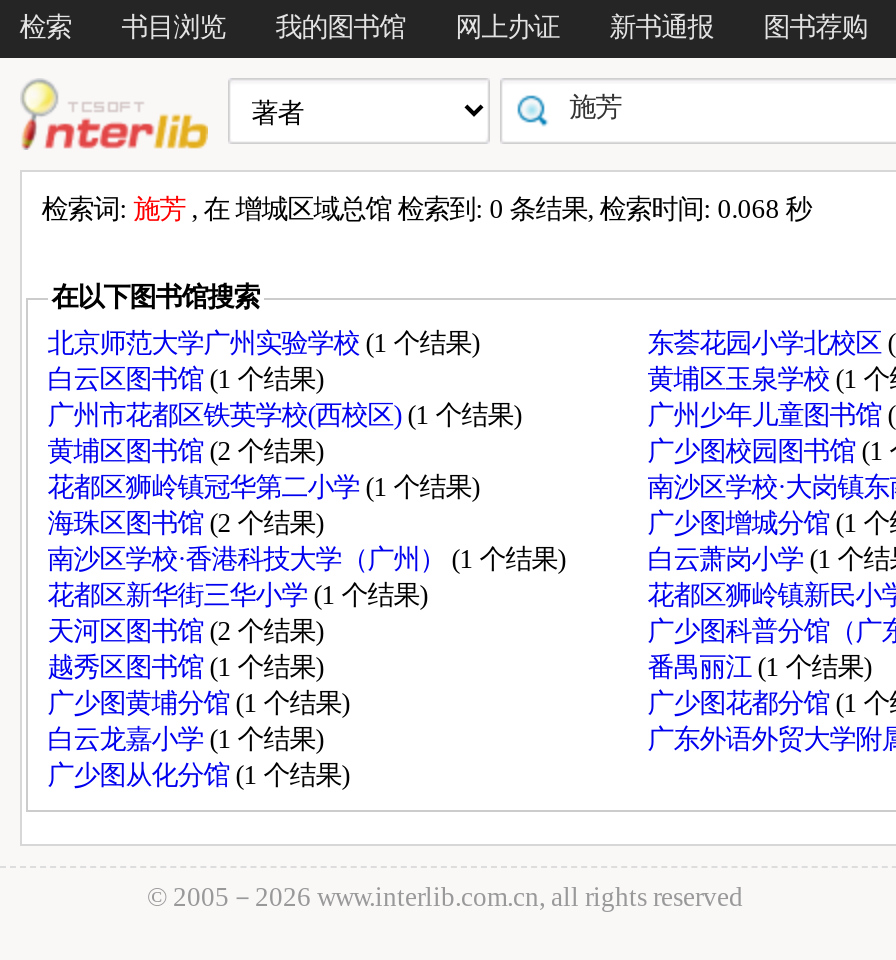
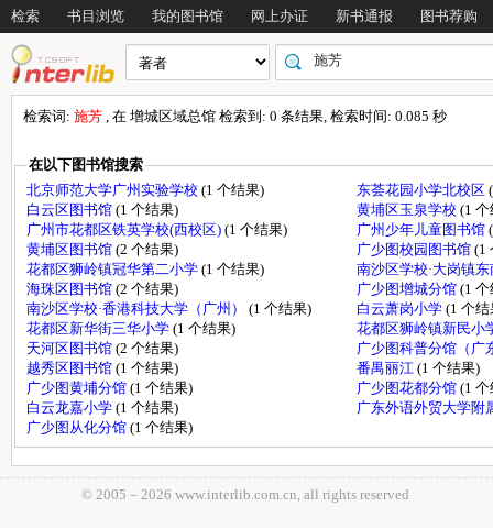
[42,194,812,224] 检索词:施芳, 在 增城区域总馆 检索到: 0 条结果, 检索时间: 0.068 秒 -> [23,108,447,124] 检索词:施芳, 在 增城区域总馆 检索到: 0 条结果, 检索时间: 0.085 秒

